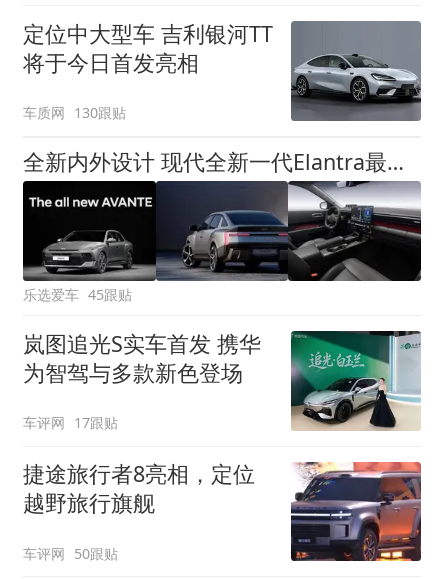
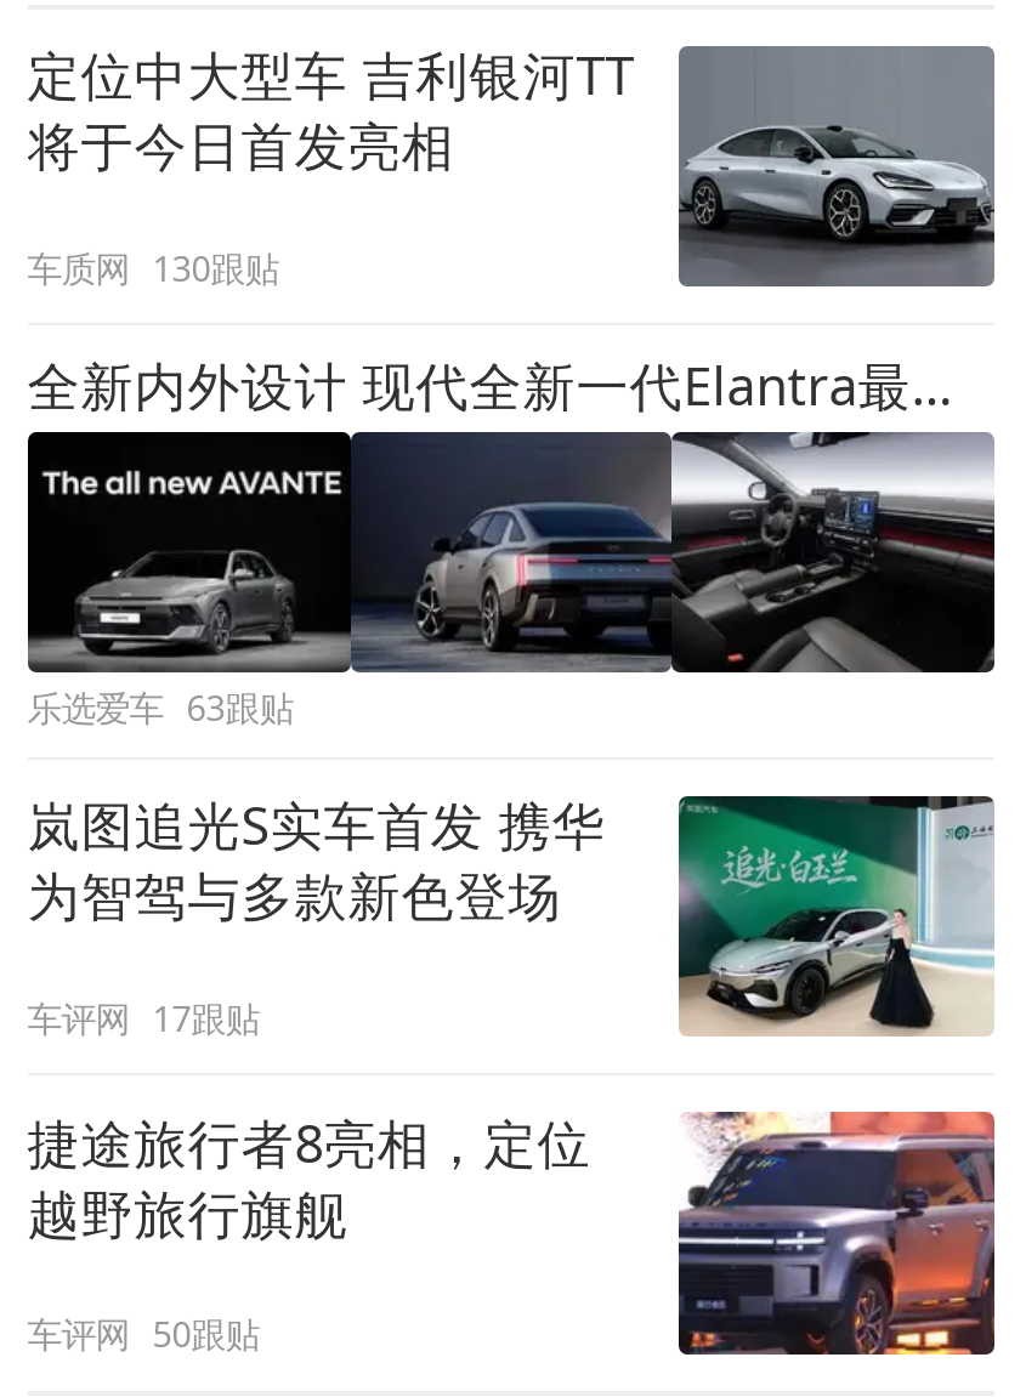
[23,285,132,304] 乐选爱车 45跟贴 -> [27,685,293,731] 乐选爱车 63跟贴

